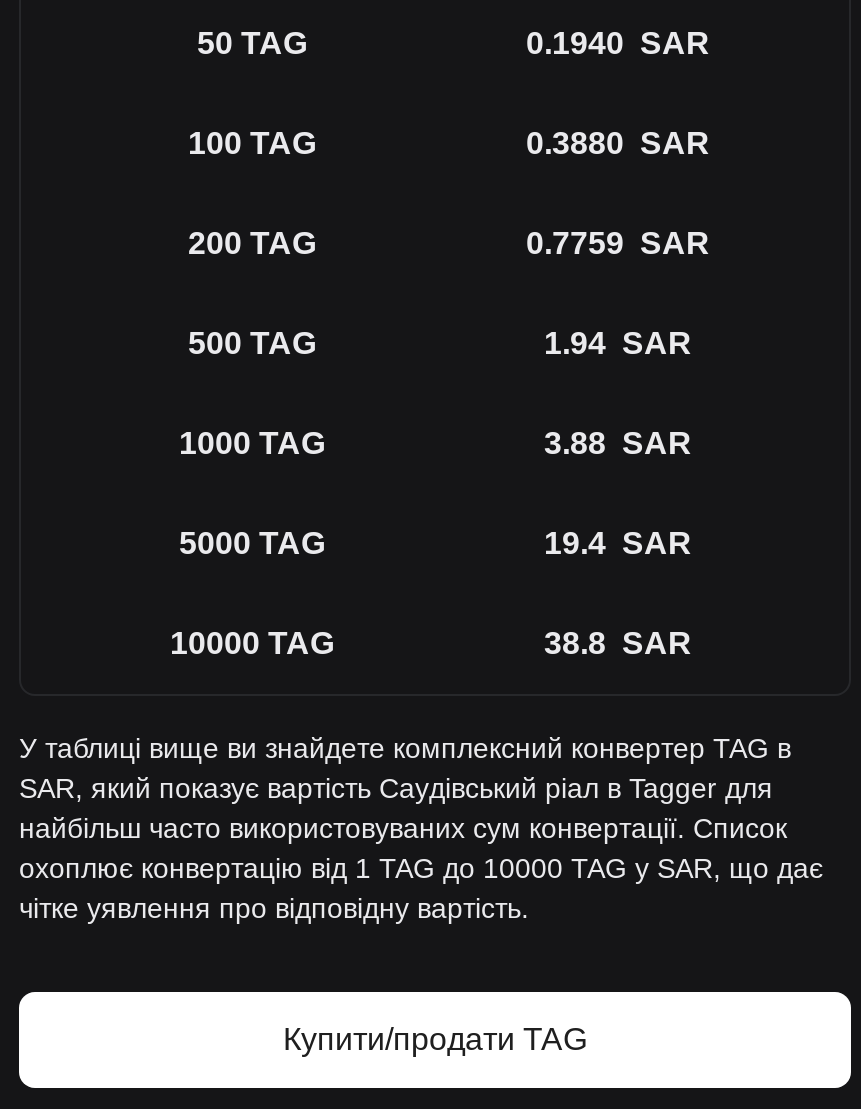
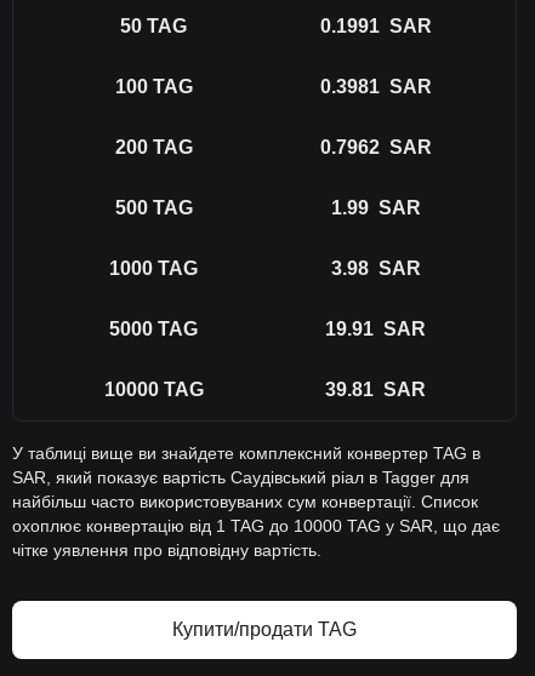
[526,26,710,60] 0.1940 SAR -> [320,16,431,36] 0.1991 SAR
[526,126,710,160] 0.3880 SAR -> [320,76,431,97] 0.3981 SAR
[526,226,710,260] 0.7759 SAR -> [320,137,431,157] 0.7962 SAR
[544,326,692,360] 1.94 SAR -> [331,197,420,218] 1.99 SAR
[544,426,692,460] 3.88 SAR -> [331,258,420,279] 3.98 SAR
[544,526,692,560] 19.4 SAR -> [325,319,426,339] 19.91 SAR
[544,626,692,660] 38.8 SAR -> [325,379,426,400] 39.81 SAR

